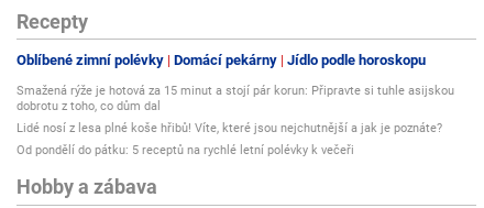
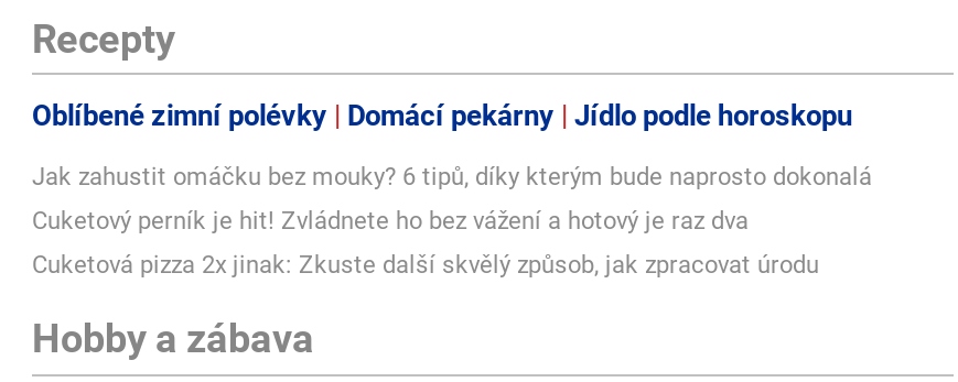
[16,84,454,114] Smažená rýže je hotová za 15 minut a stojí pár korun: Připravte si tuhle asijskou | dobrotu z toho, co dům dal -> [32,164,872,193] Jak zahustit omáčku bez mouky? 6 tipů, díky kterým bude naprosto dokonalá
[16,122,442,136] Lidé nosí z lesa plné koše hřibů! Víte, které jsou nejchutnější a jak je poznáte? -> [32,208,749,237] Cuketový perník je hit! Zvládnete ho bez vážení a hotový je raz dva
[16,144,354,158] Od pondělí do pátku: 5 receptů na rychlé letní polévky k večeři -> [32,252,819,281] Cuketová pizza 2x jinak: Zkuste další skvělý způsob, jak zpracovat úrodu

